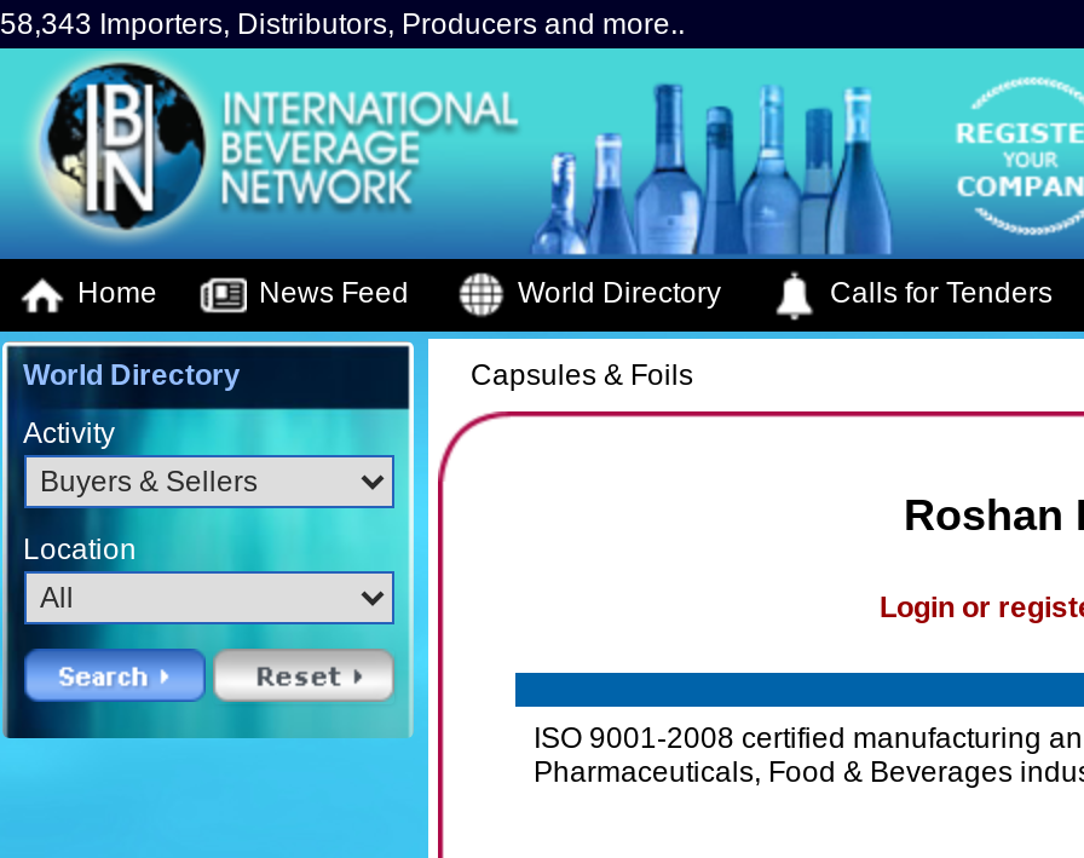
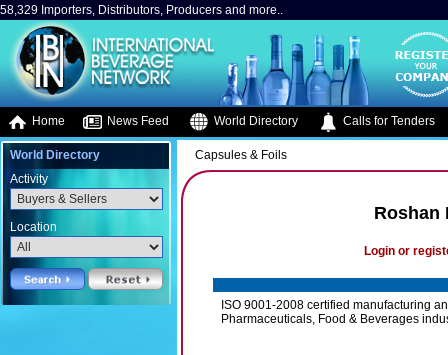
[0,7,685,41] 58,343 Importers, Distributors, Producers and more.. -> [0,3,283,17] 58,329 Importers, Distributors, Producers and more..

